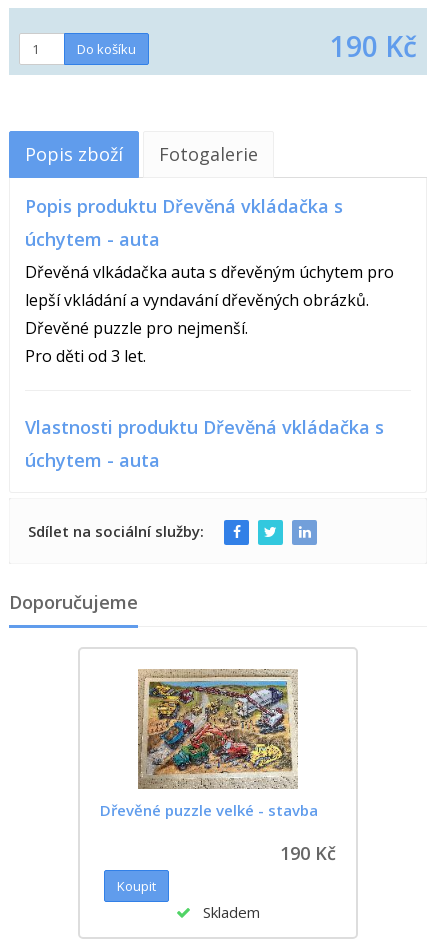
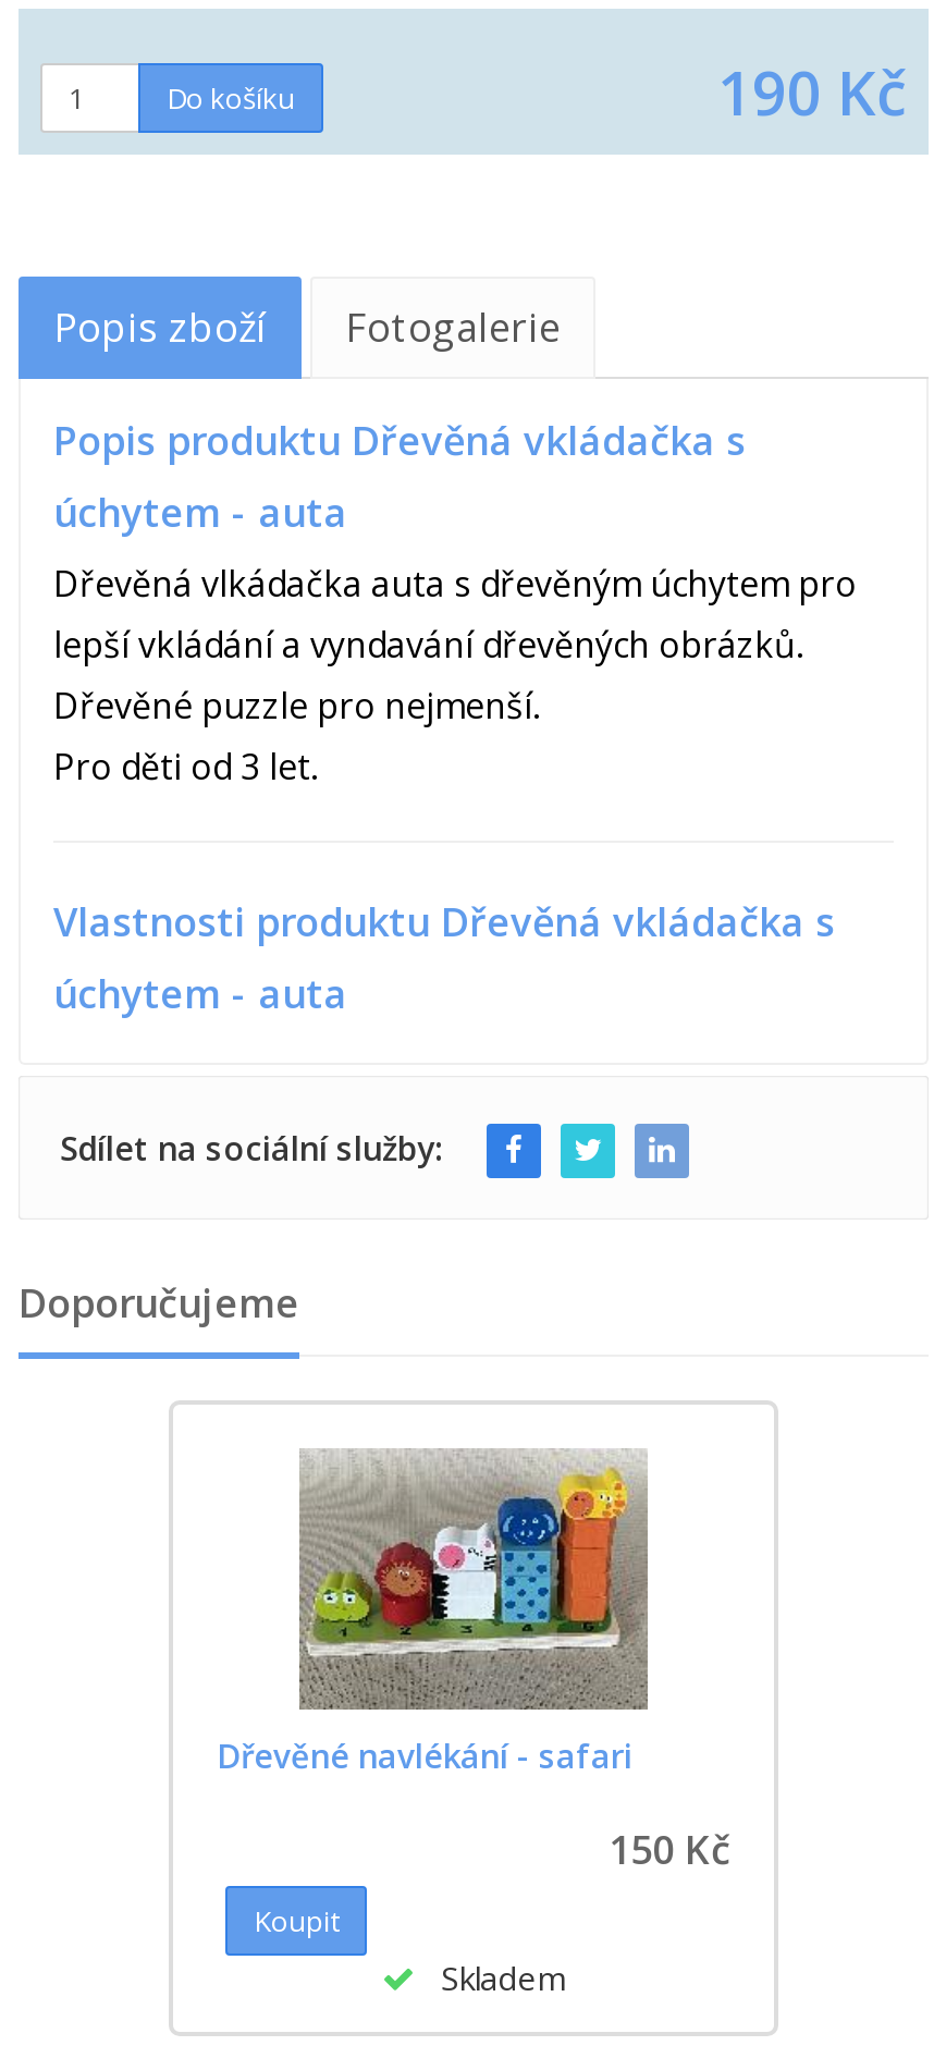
[100,669,318,820] [image] | Dřevěné puzzle velké - stavba -> [217,1448,648,1777] [image] | Dřevěné navlékání - safari
[280,841,336,865] 190 Kč -> [609,1823,730,1875] 150 Kč

